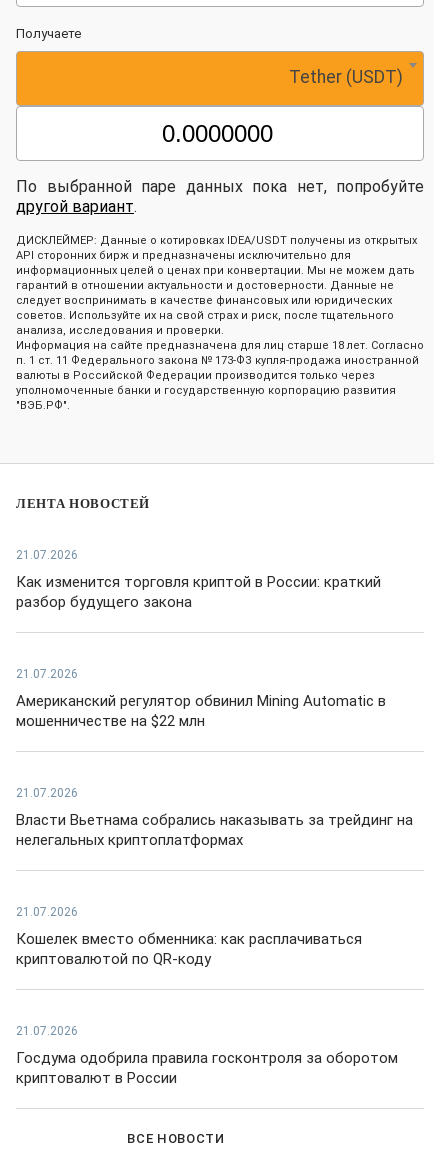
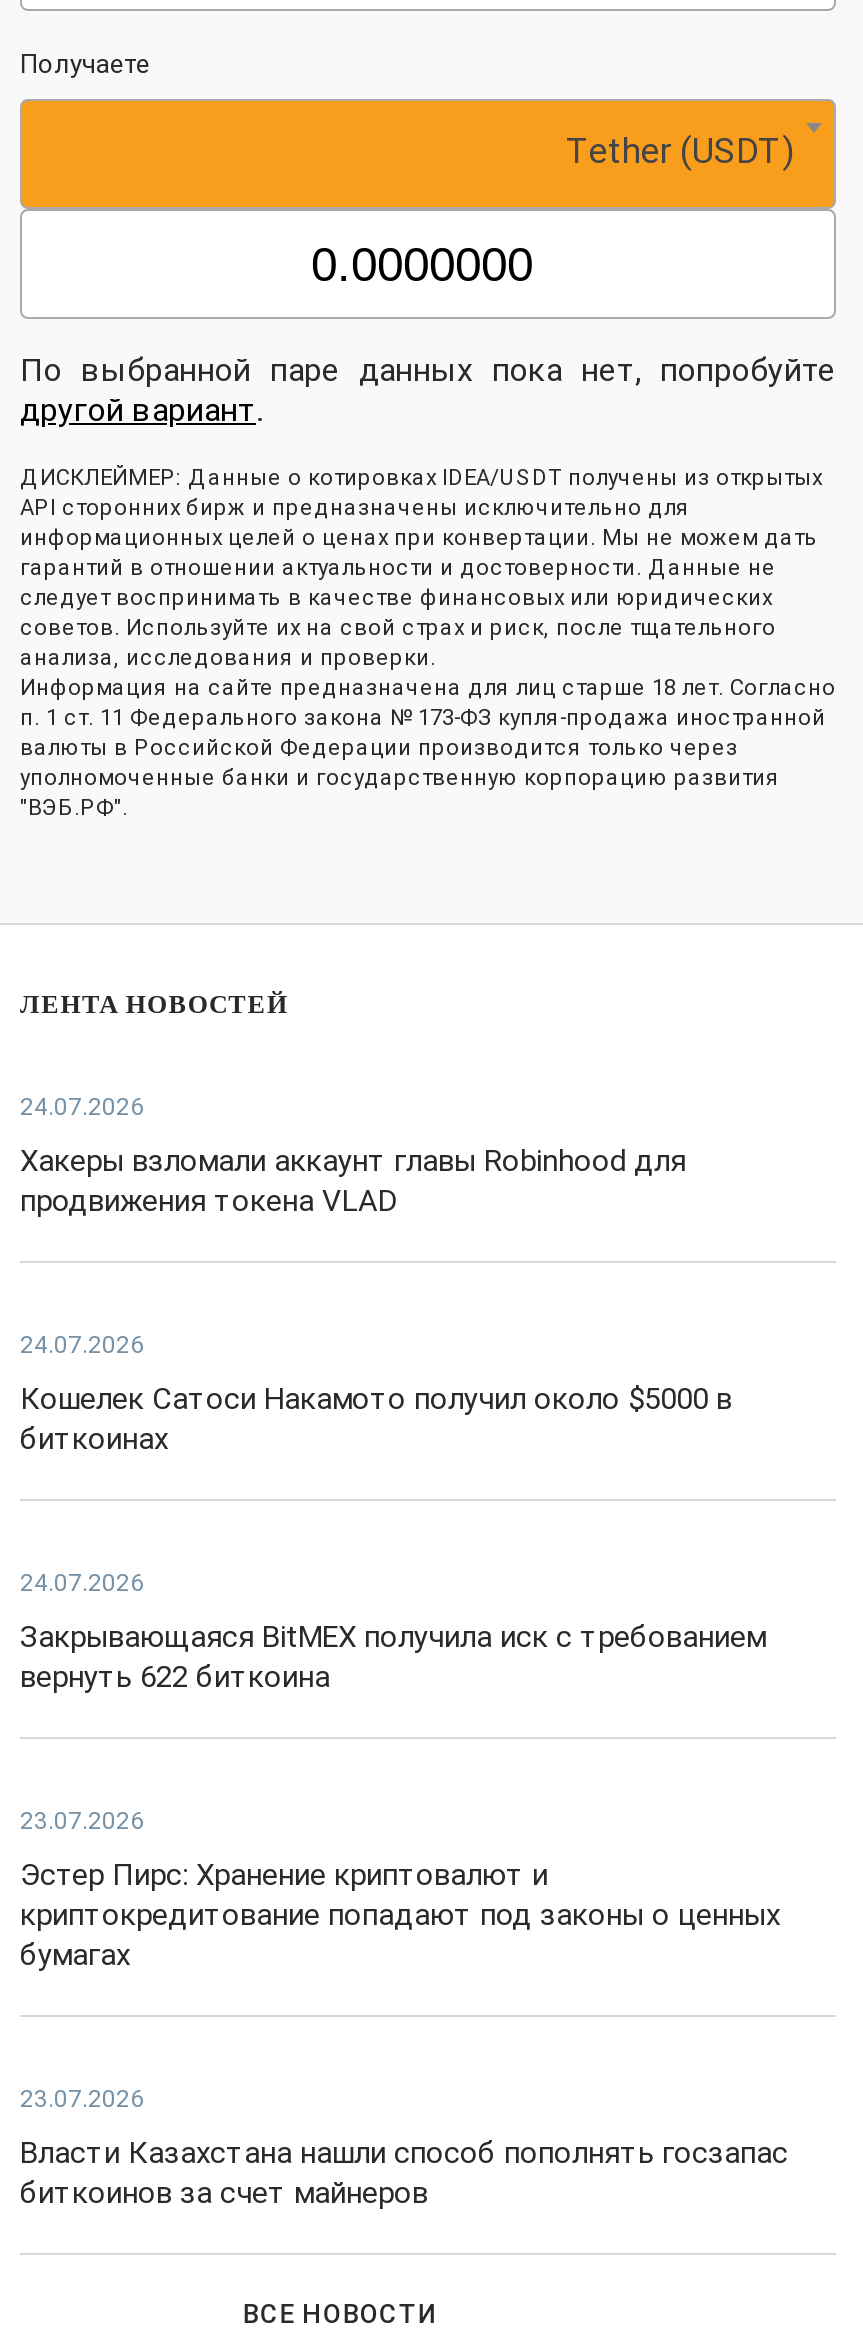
[16,548,78,562] 21.07.2026 -> [20,1093,144,1121] 24.07.2026
[16,573,381,611] Как изменится торговля криптой в России: краткий | разбор будущего закона -> [20,1143,686,1219] Хакеры взломали аккаунт главы Robinhood для | продвижения токена VLAD
[16,667,78,681] 21.07.2026 -> [20,1331,144,1359] 24.07.2026
[16,692,386,730] Американский регулятор обвинил Mining Automatic в | мошенничестве на $22 млн -> [20,1381,732,1457] Кошелек Сатоси Накамото получил около $5000 в | биткоинах
[16,786,78,800] 21.07.2026 -> [20,1569,144,1597] 24.07.2026
[16,811,413,849] Власти Вьетнама собрались наказывать за трейдинг на | нелегальных криптоплатформах -> [20,1619,766,1695] Закрывающаяся BitMEX получила иск с требованием | вернуть 622 биткоина
[16,905,78,919] 21.07.2026 -> [20,1807,144,1835] 23.07.2026
[16,930,362,968] Кошелек вместо обменника: как расплачиваться | криптовалютой по QR-коду -> [20,1857,780,1973] Эстер Пирс: Хранение криптовалют и | криптокредитование попадают под законы о ценных | бумагах
[16,1024,78,1038] 21.07.2026 -> [20,2085,144,2113] 23.07.2026
[16,1049,398,1087] Госдума одобрила правила госконтроля за оборотом | криптовалют в России -> [20,2135,788,2211] Власти Казахстана нашли способ пополнять госзапас | биткоинов за счет майнеров

